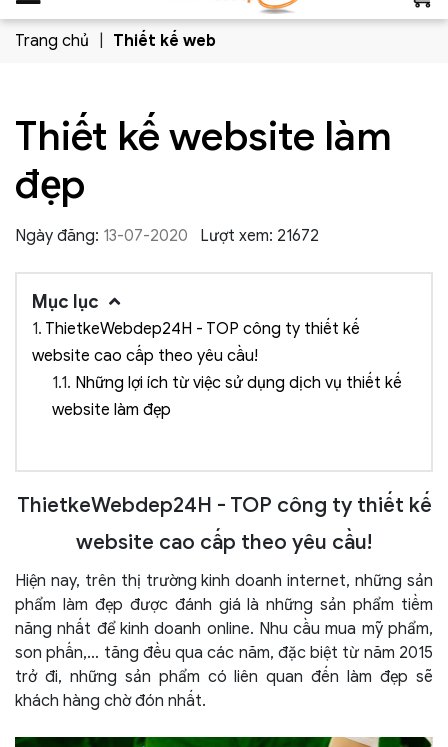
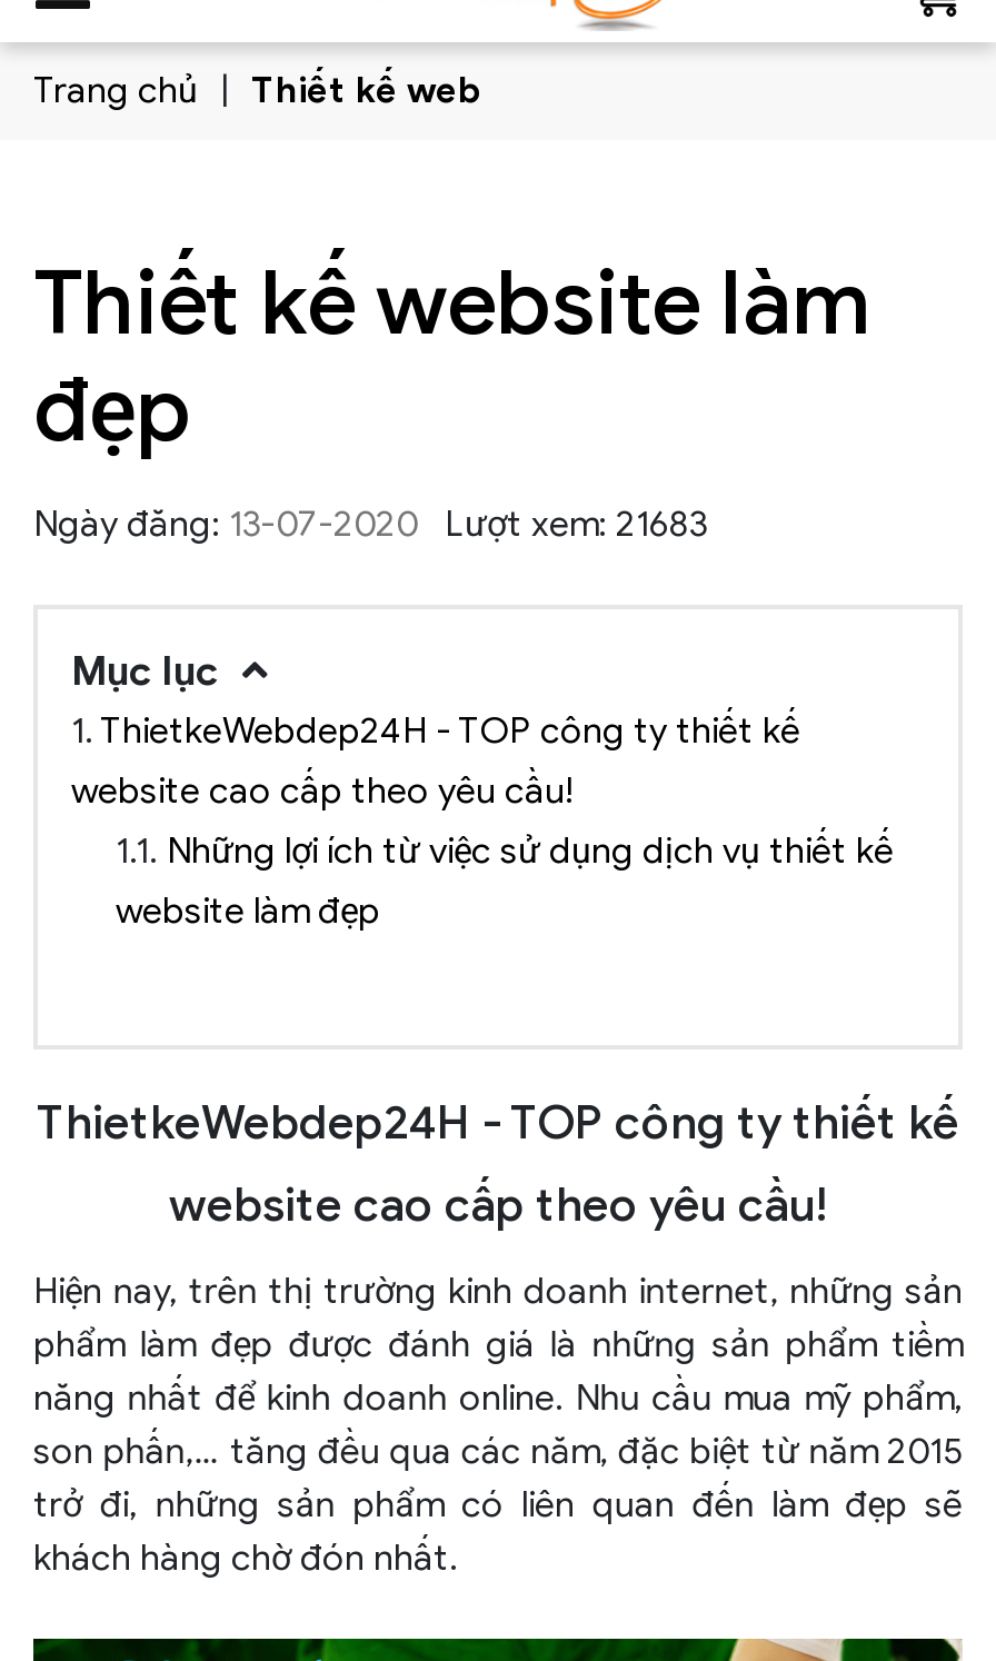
[15,226,319,246] Ngày đăng: 13-07-2020 Lượt xem: 21672 -> [33,503,707,547] Ngày đăng: 13-07-2020 Lượt xem: 21683

